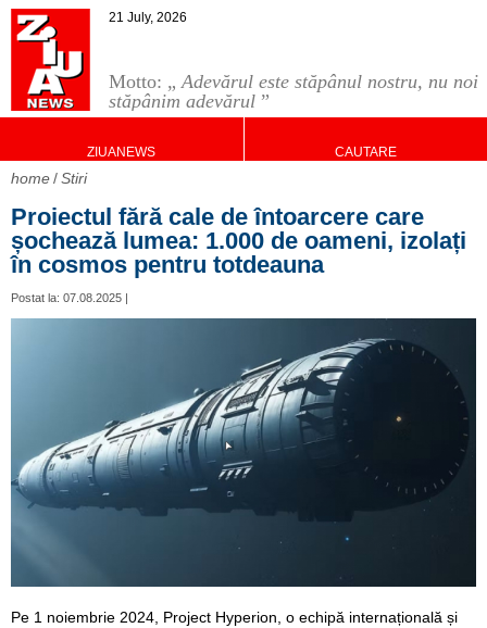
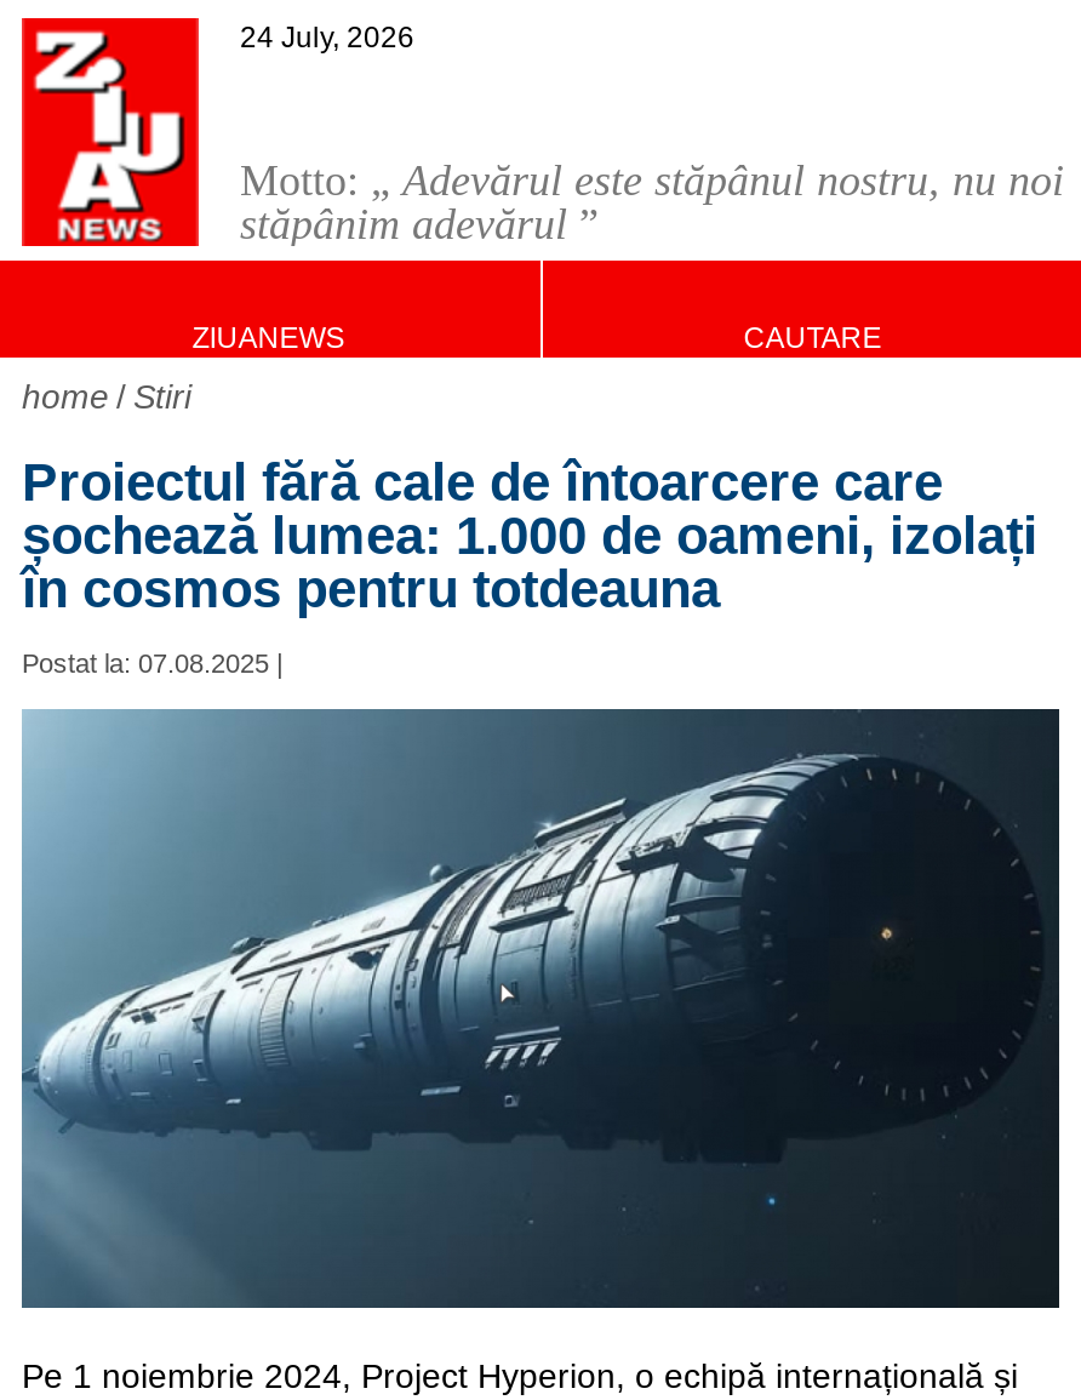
[109,10,187,25] 21 July, 2026 -> [240,21,414,55] 24 July, 2026

